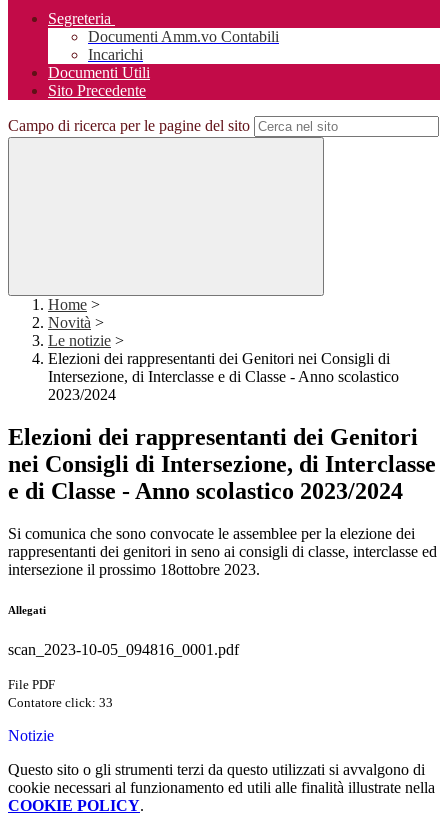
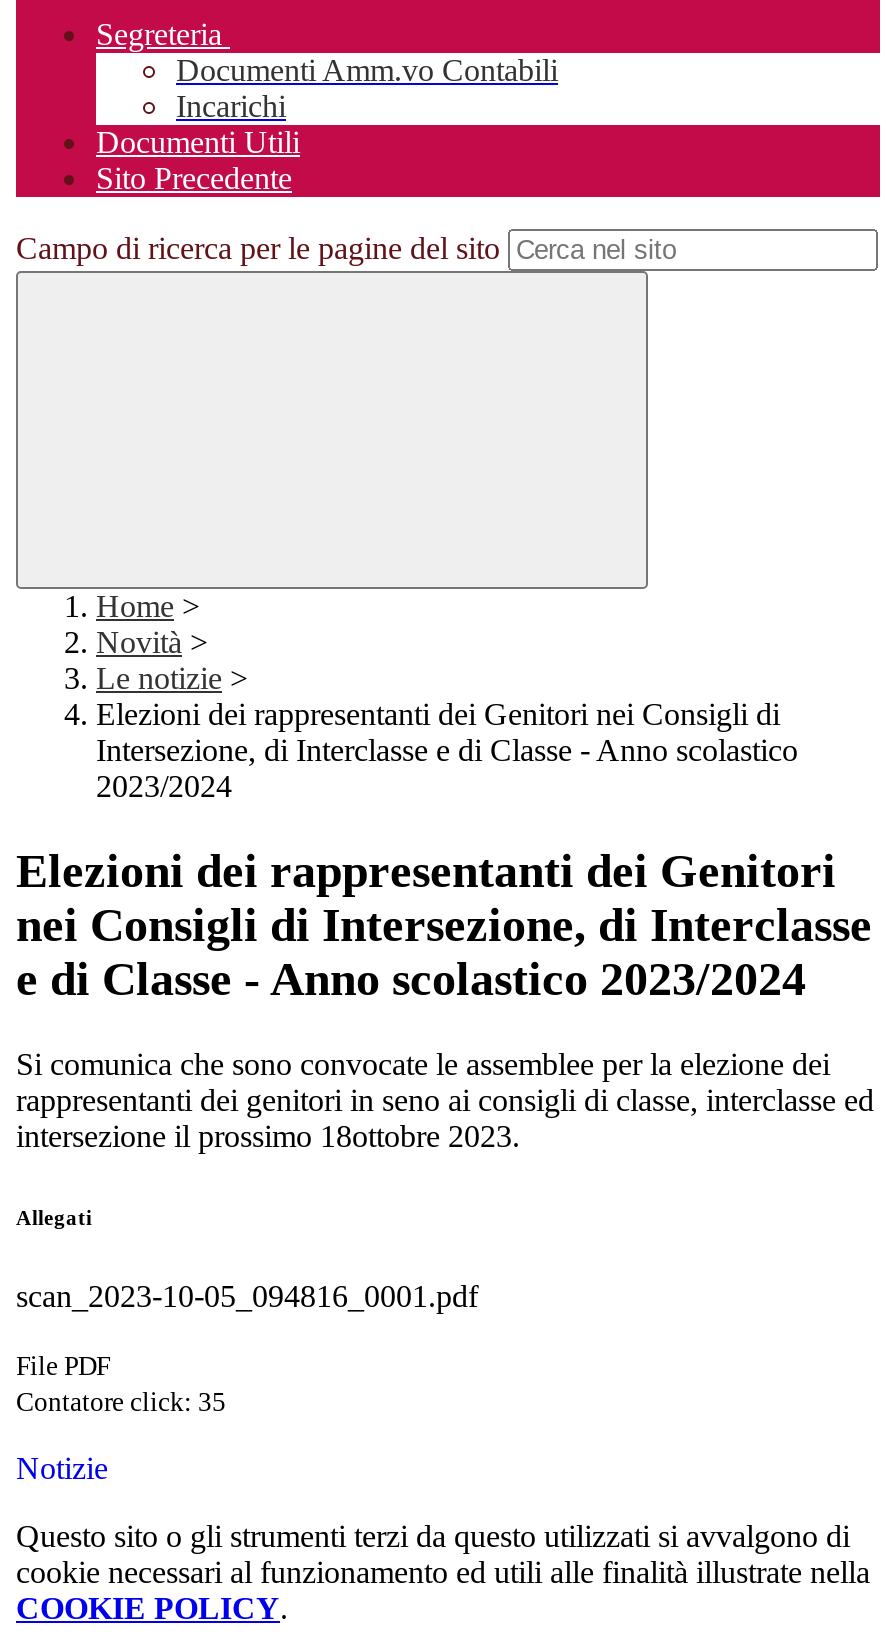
[8,695,113,710] Contatore click: 33 -> [16,1387,226,1417] Contatore click: 35

